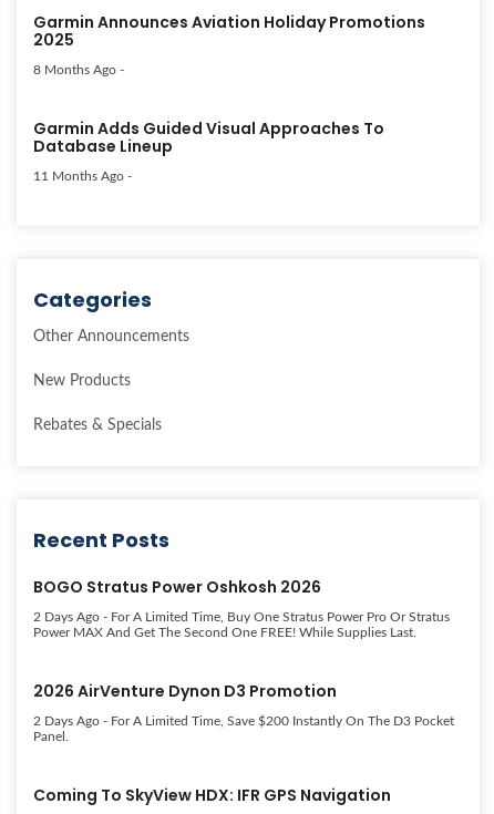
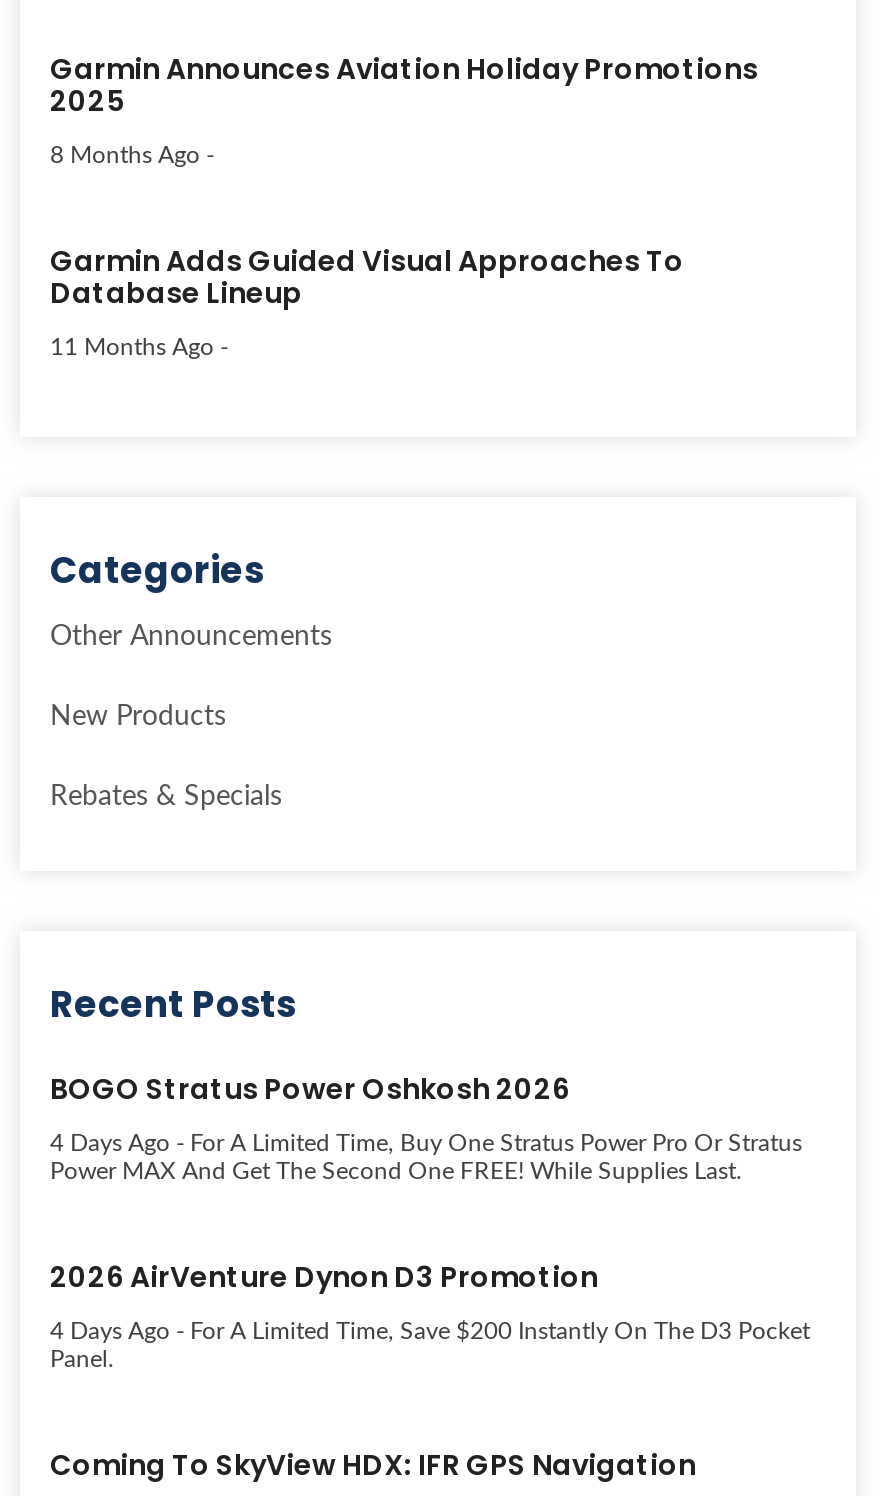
[33,610,450,624] 2 Days Ago - For A Limited Time, Buy One Stratus Power Pro Or Stratus -> [50,1131,802,1155] 4 Days Ago - For A Limited Time, Buy One Stratus Power Pro Or Stratus
[33,714,454,728] 2 Days Ago - For A Limited Time, Save $200 Instantly On The D3 Pocket -> [50,1319,810,1343] 4 Days Ago - For A Limited Time, Save $200 Instantly On The D3 Pocket

